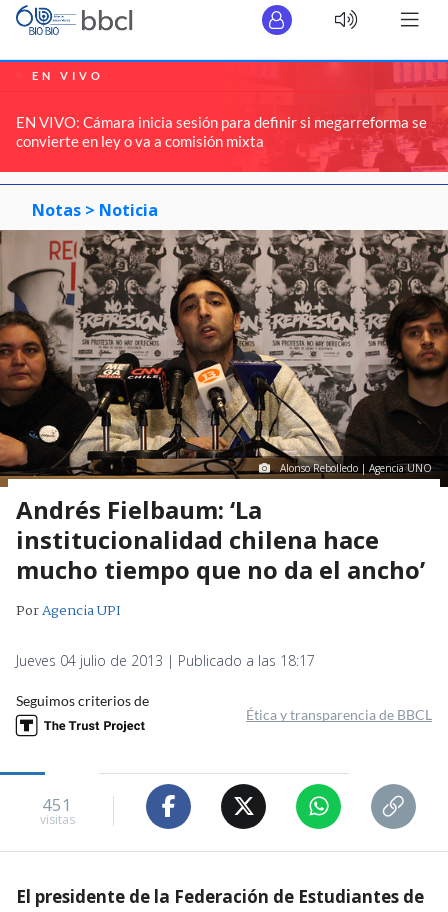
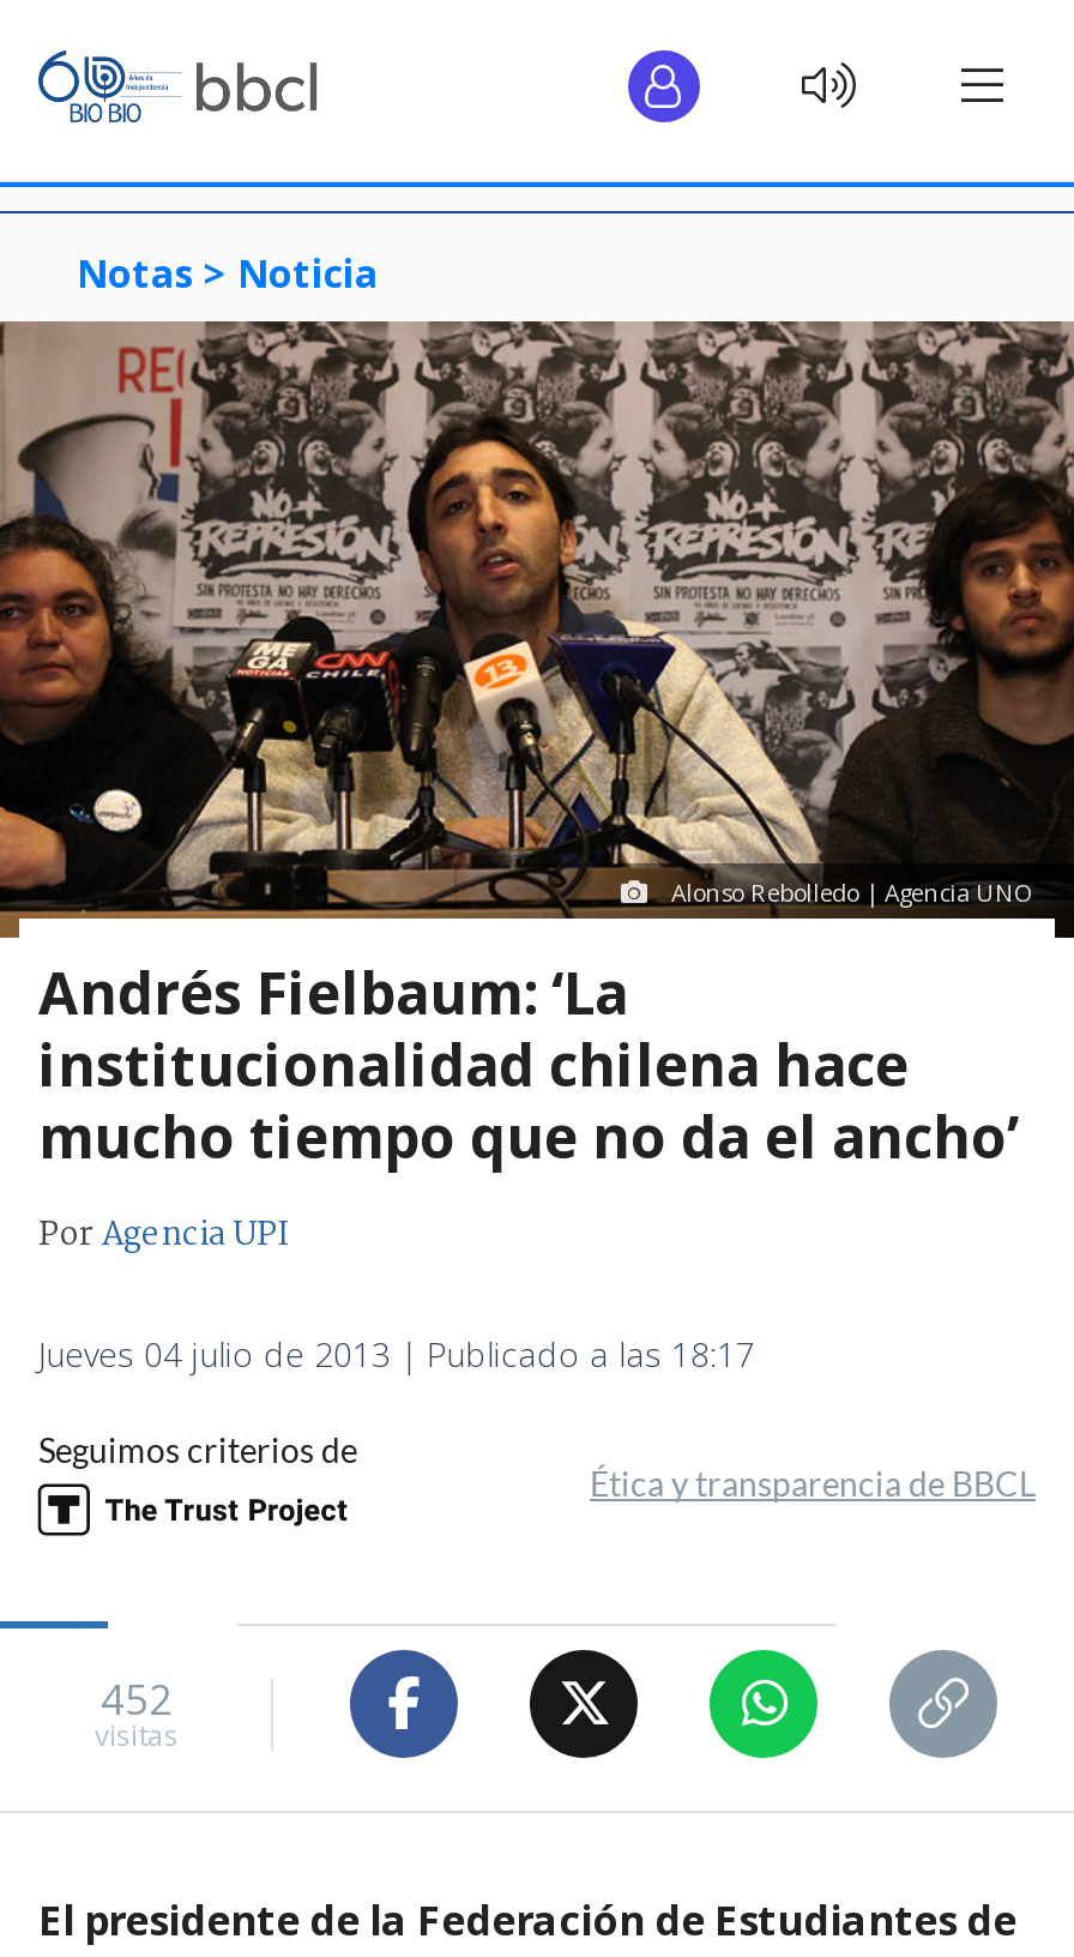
[3,61,445,174] [image] | EN VIVO | EN VIVO: Cámara inicia sesión para definir si megarreforma se | convierte en ley o va a comisión mixta -> none
[42,793,72,816] 451 -> [101,1672,173,1727] 452

